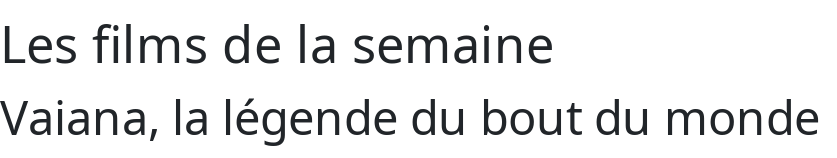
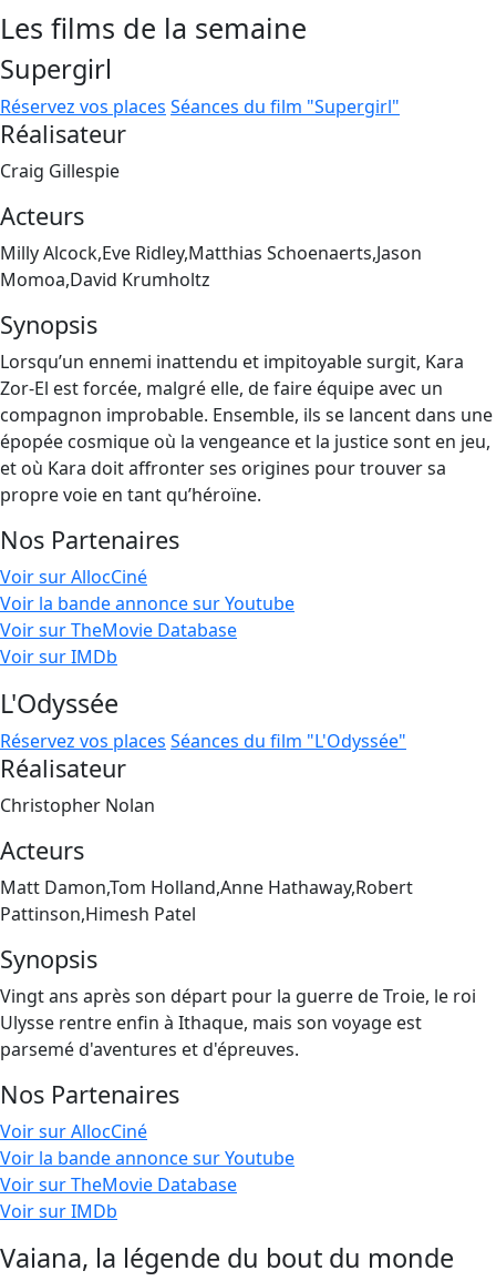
none -> [0,51,493,1223] Supergirl | Réservez vos places Séances du film "Supergirl" | Réalisateur | Craig Gillespie | Acteurs | Milly Alcock,Eve Ridley,Matthias Schoenaerts,Jason | Momoa,David Krumholtz | Synopsis | Lorsqu’un ennemi inattendu et impitoyable surgit, Kara | Zor-El est forcée, malgré elle, de faire équipe avec un | compagnon improbable. Ensemble, ils se lancent dans une | épopée cosmique où la vengeance et la justice sont en jeu, | et où Kara doit affronter ses origines pour trouver sa | propre voie en tant qu’héroïne. | Nos Partenaires | Voir sur AllocCiné | Voir la bande annonce sur Youtube | Voir sur TheMovie Database | Voir sur IMDb | L'Odyssée | Réservez vos places Séances du film "L'Odyssée" | Réalisateur | Christopher Nolan | Acteurs | Matt Damon,Tom Holland,Anne Hathaway,Robert | Pattinson,Himesh Patel | Synopsis | Vingt ans après son départ pour la guerre de Troie, le roi | Ulysse rentre enfin à Ithaque, mais son voyage est | parsemé d'aventures et d'épreuves. | Nos Partenaires | Voir sur AllocCiné | Voir la bande annonce sur Youtube | Voir sur TheMovie Database | Voir sur IMDb

